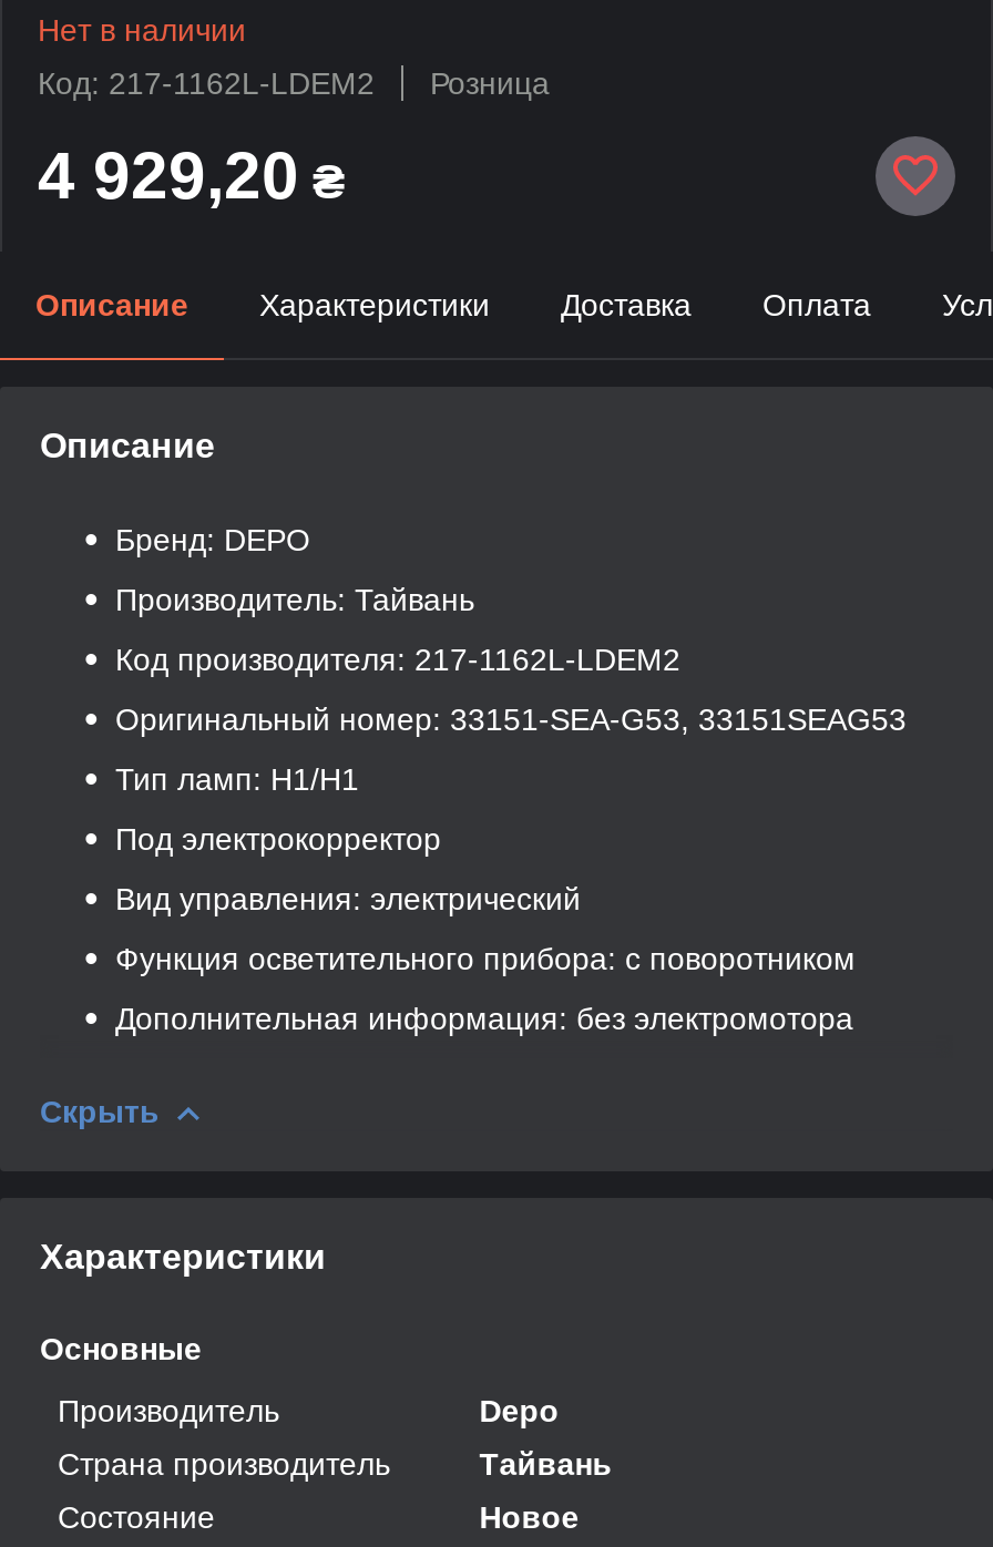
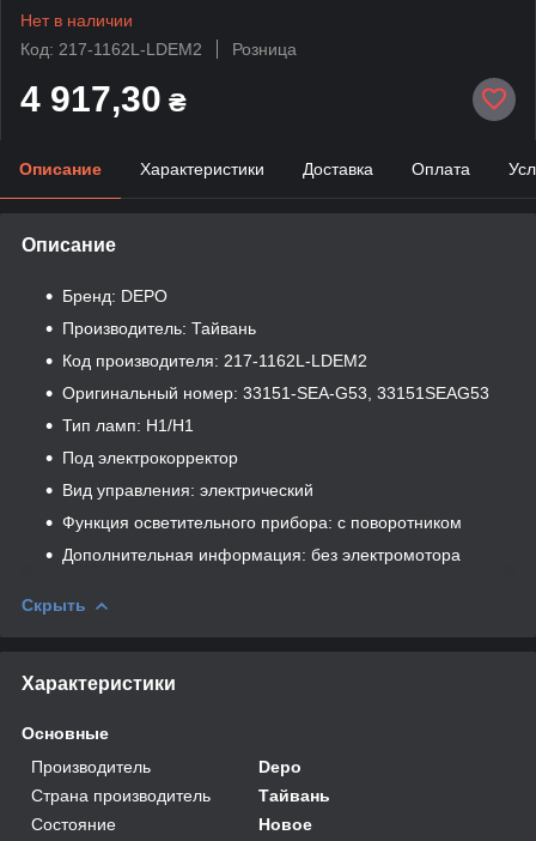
[38,138,346,211] 4 929,20 ₴ -> [20,79,187,118] 4 917,30 ₴

